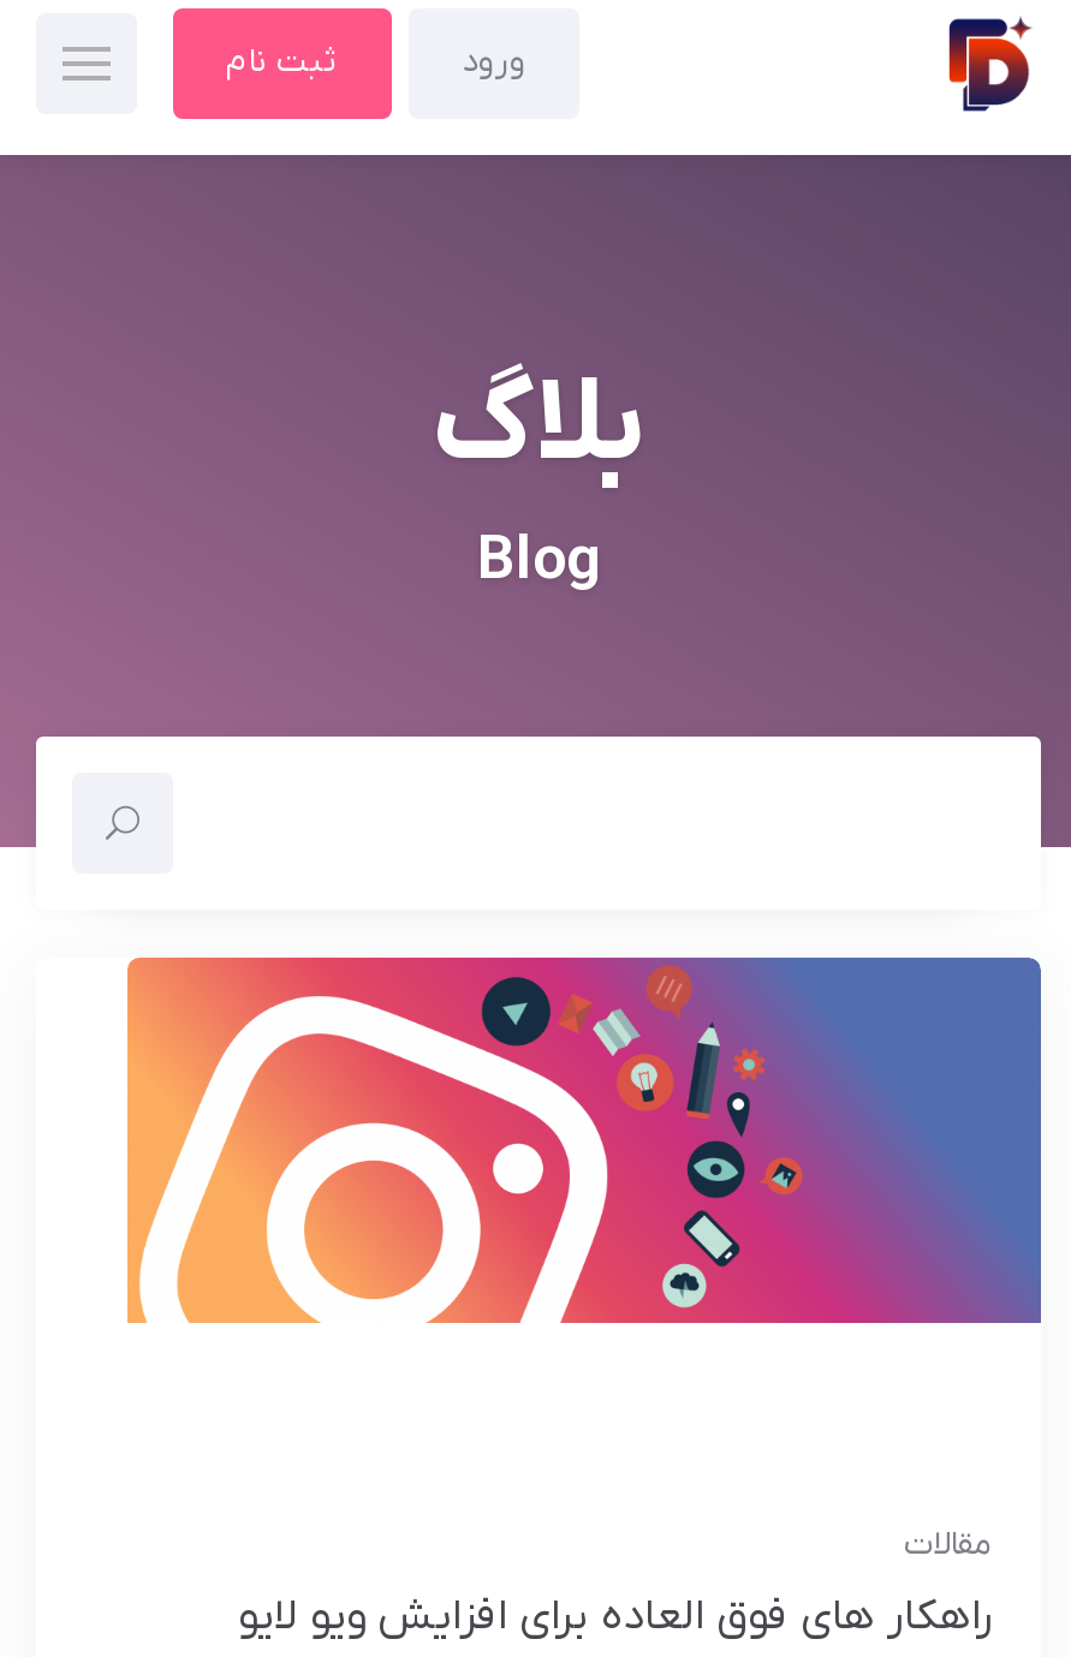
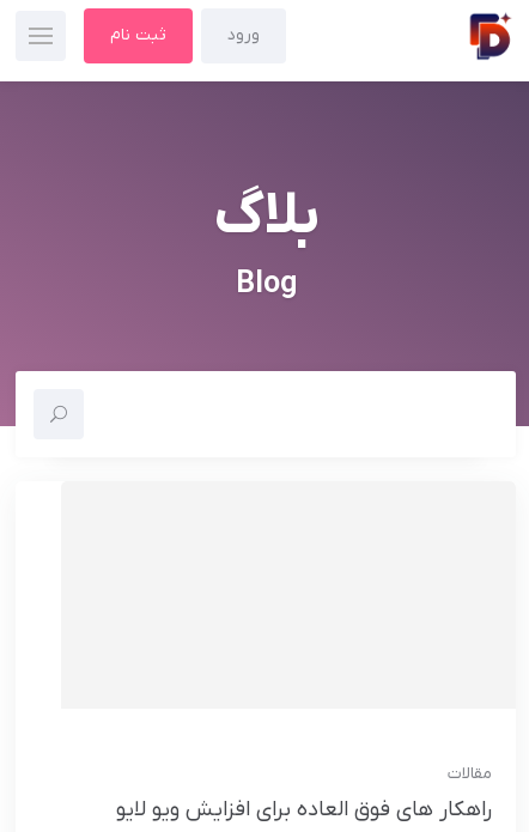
[125,955,1043,1325] [image] -> none

